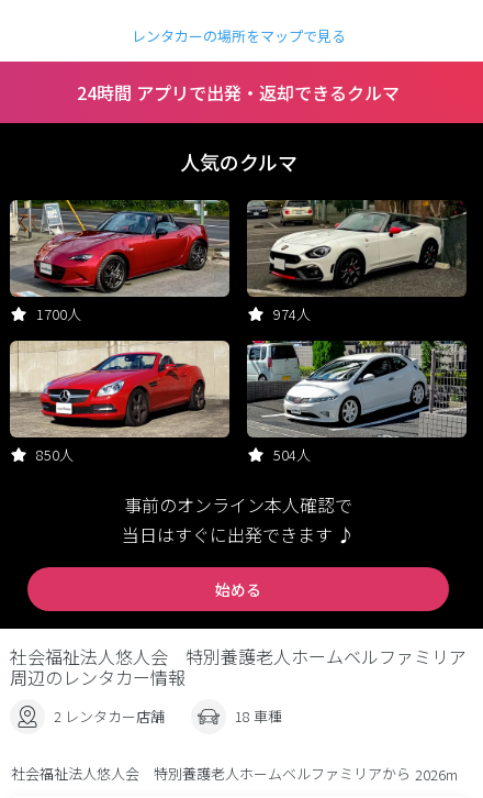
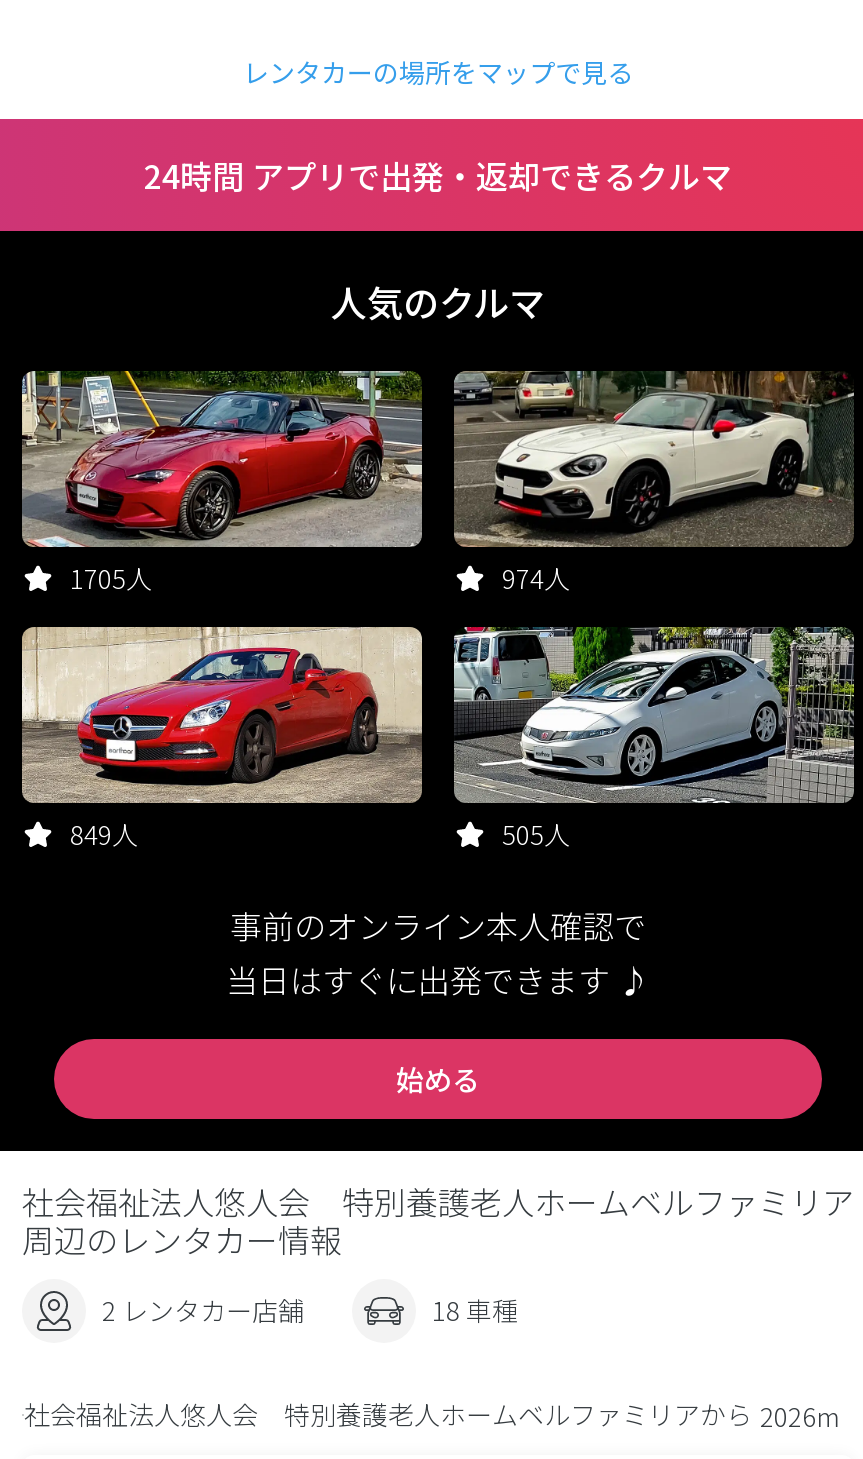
[36,303,81,324] 1700人 -> [70,559,152,597] 1705人
[36,444,74,465] 850人 -> [70,815,138,853] 849人
[273,444,311,465] 504人 -> [502,815,570,853] 505人

